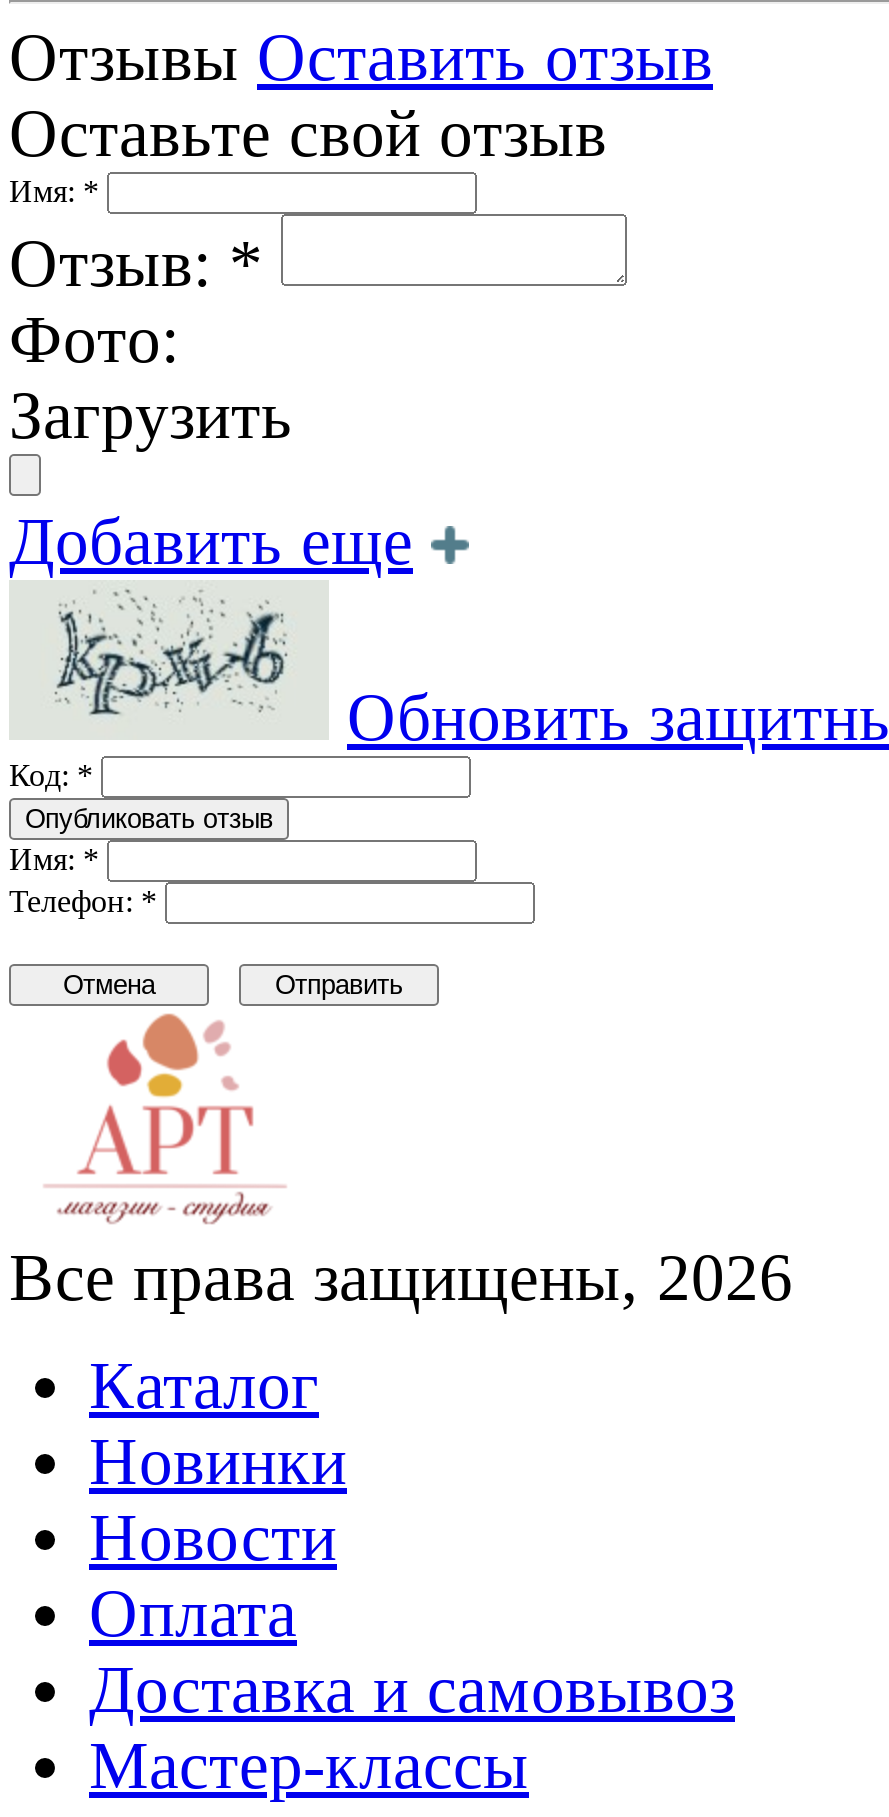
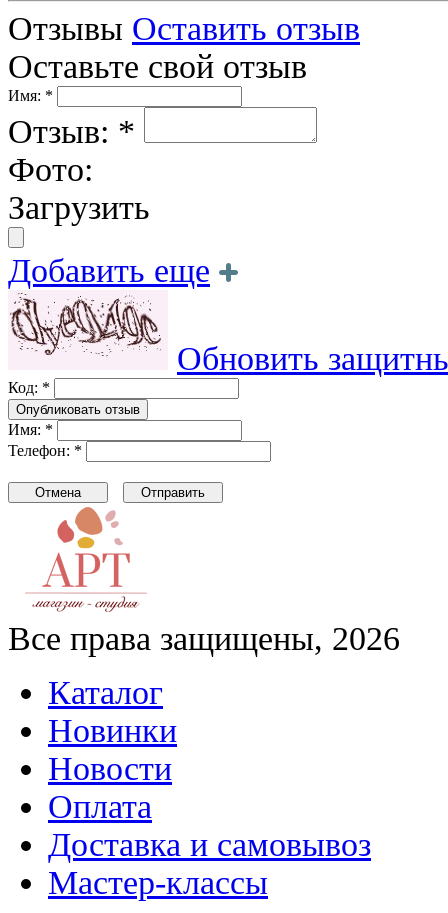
[11,582,327,738] [image] -> [10,292,166,368] [image]

